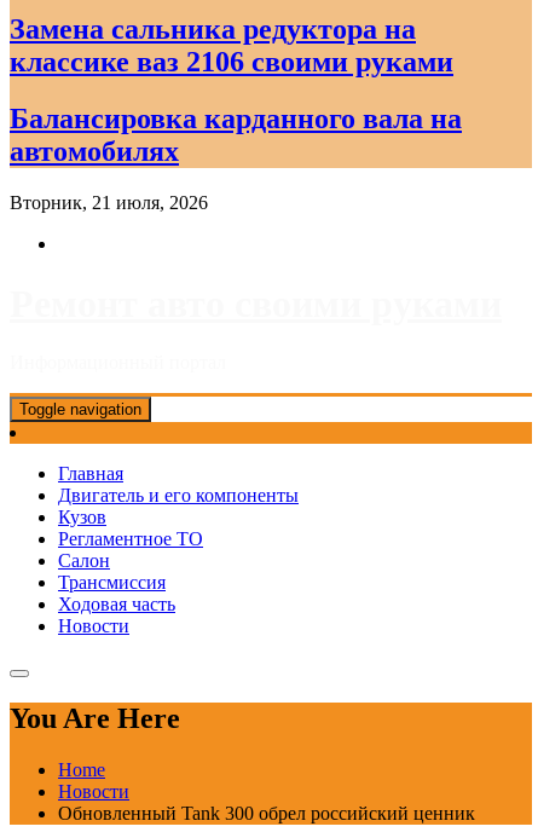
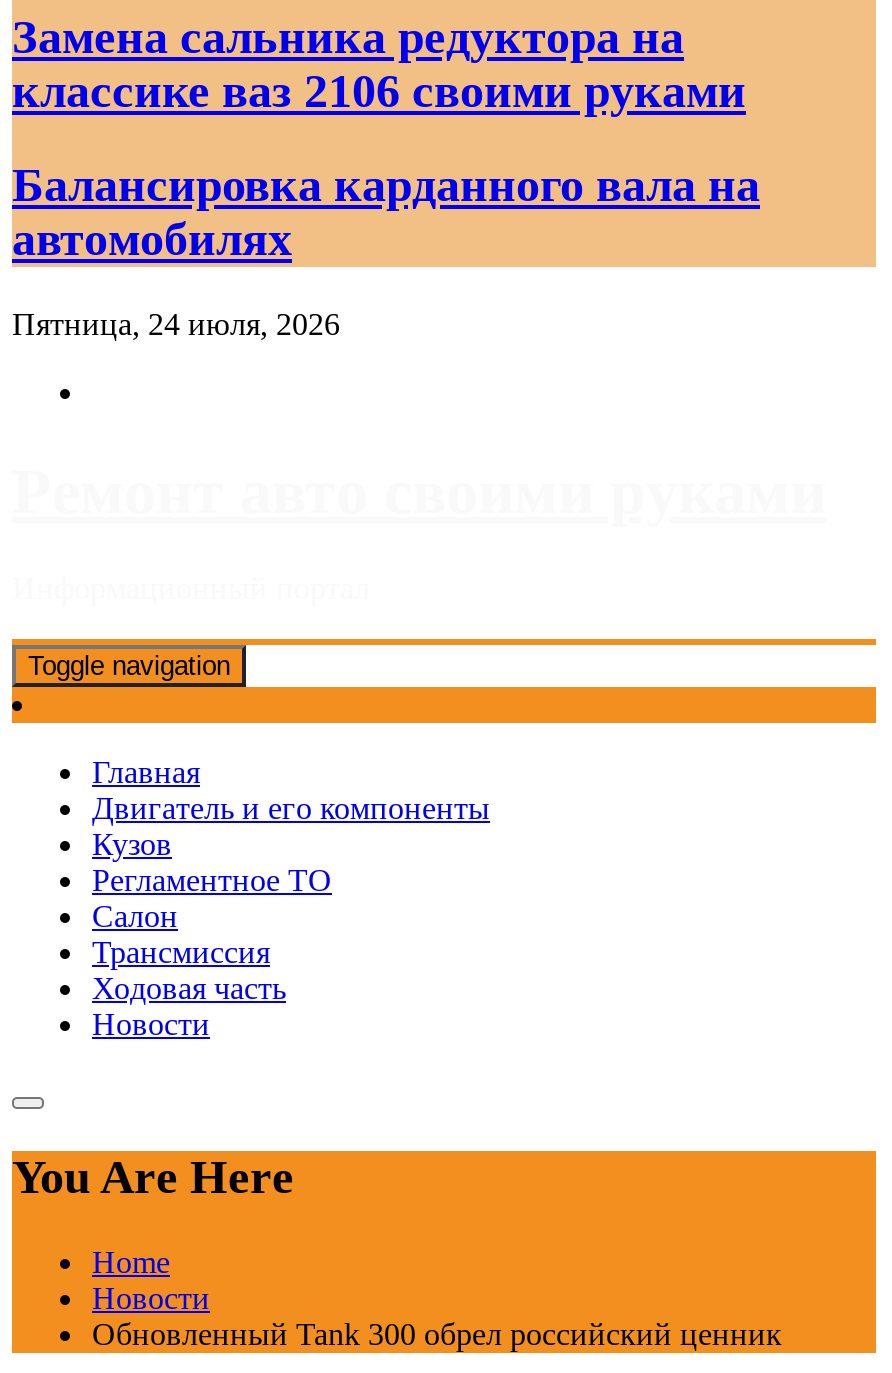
[10,193,208,213] Вторник, 21 июля, 2026 -> [12,307,340,341] Пятница, 24 июля, 2026

